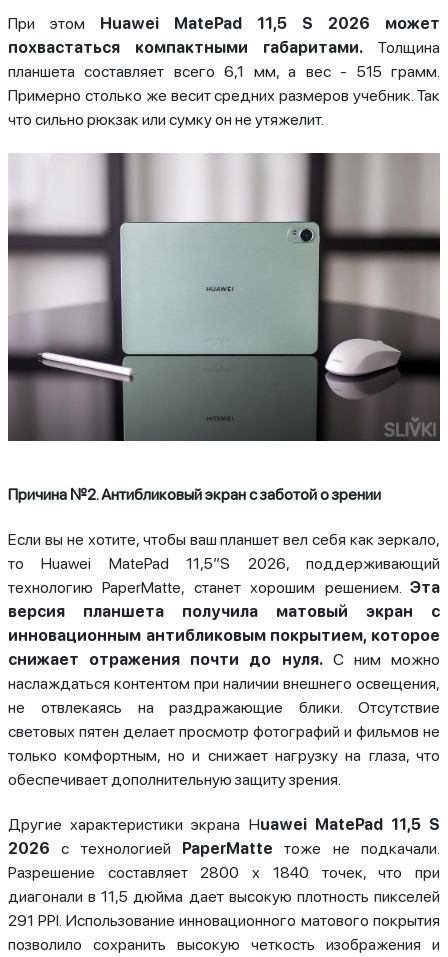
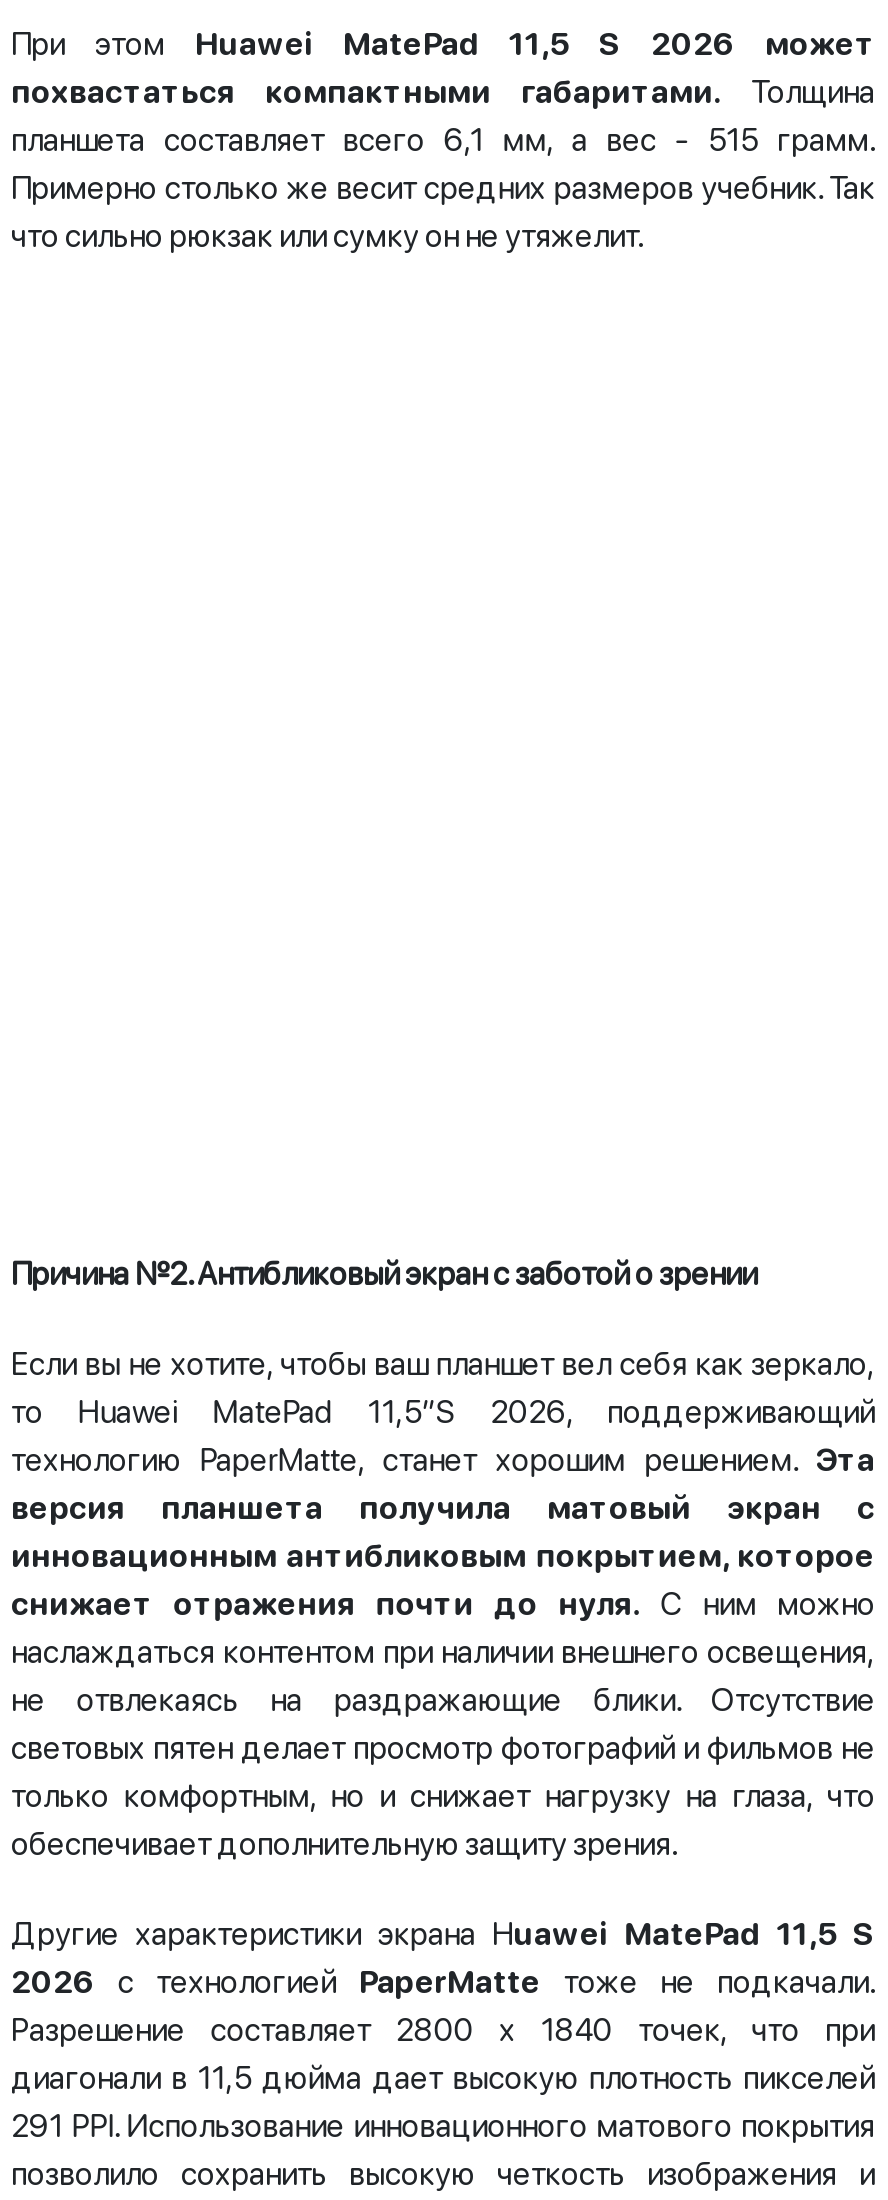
[7,152,441,442] [image] -> none

